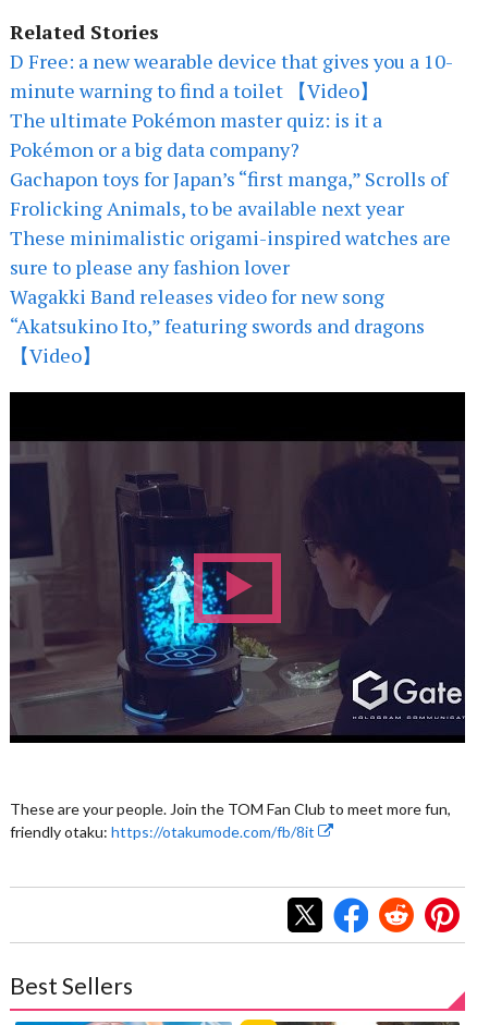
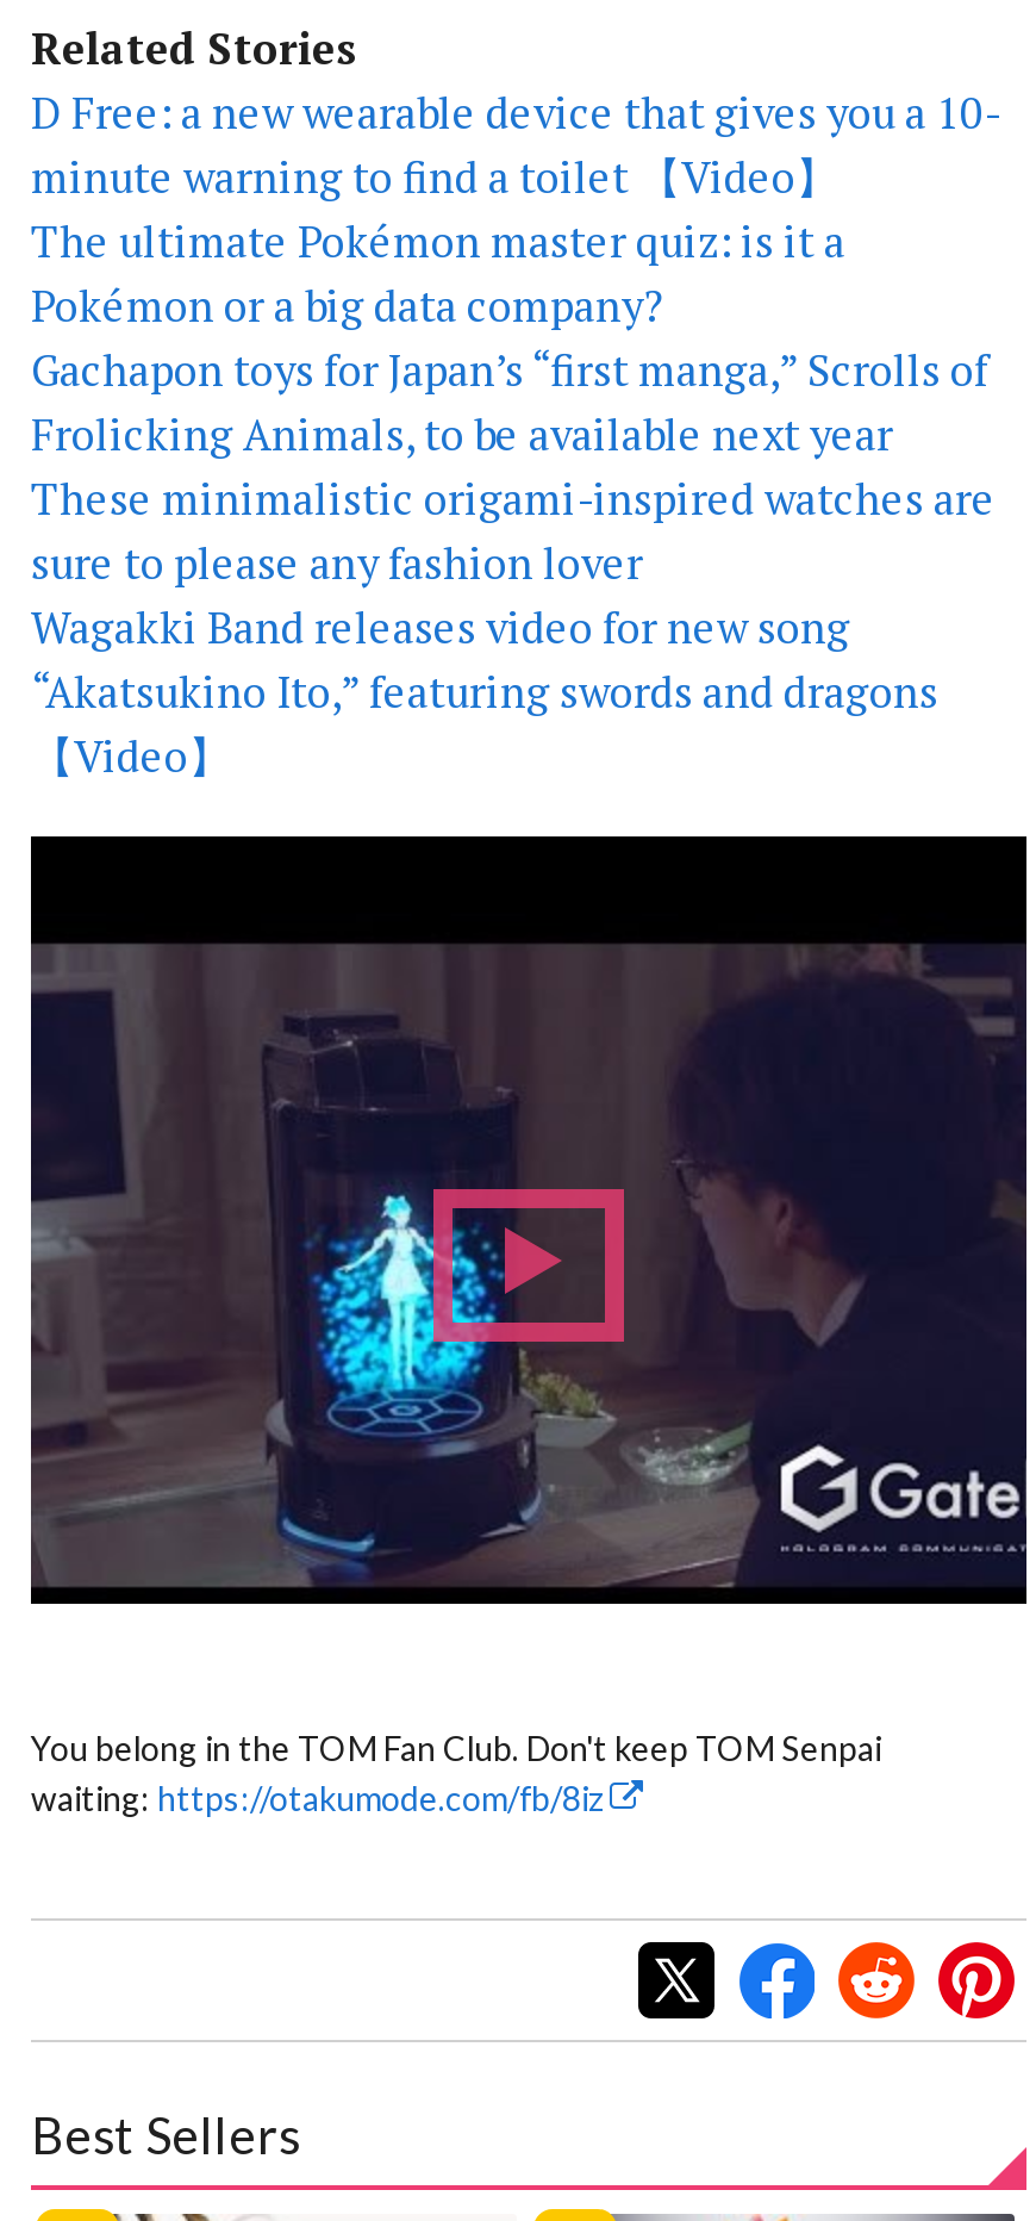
[10,799,451,840] These are your people. Join the TOM Fan Club to meet more fun, | friendly otaku: https://otakumode.com/fb/8it -> [31,1727,881,1817] You belong in the TOM Fan Club. Don't keep TOM Senpai | waiting: https://otakumode.com/fb/8iz

